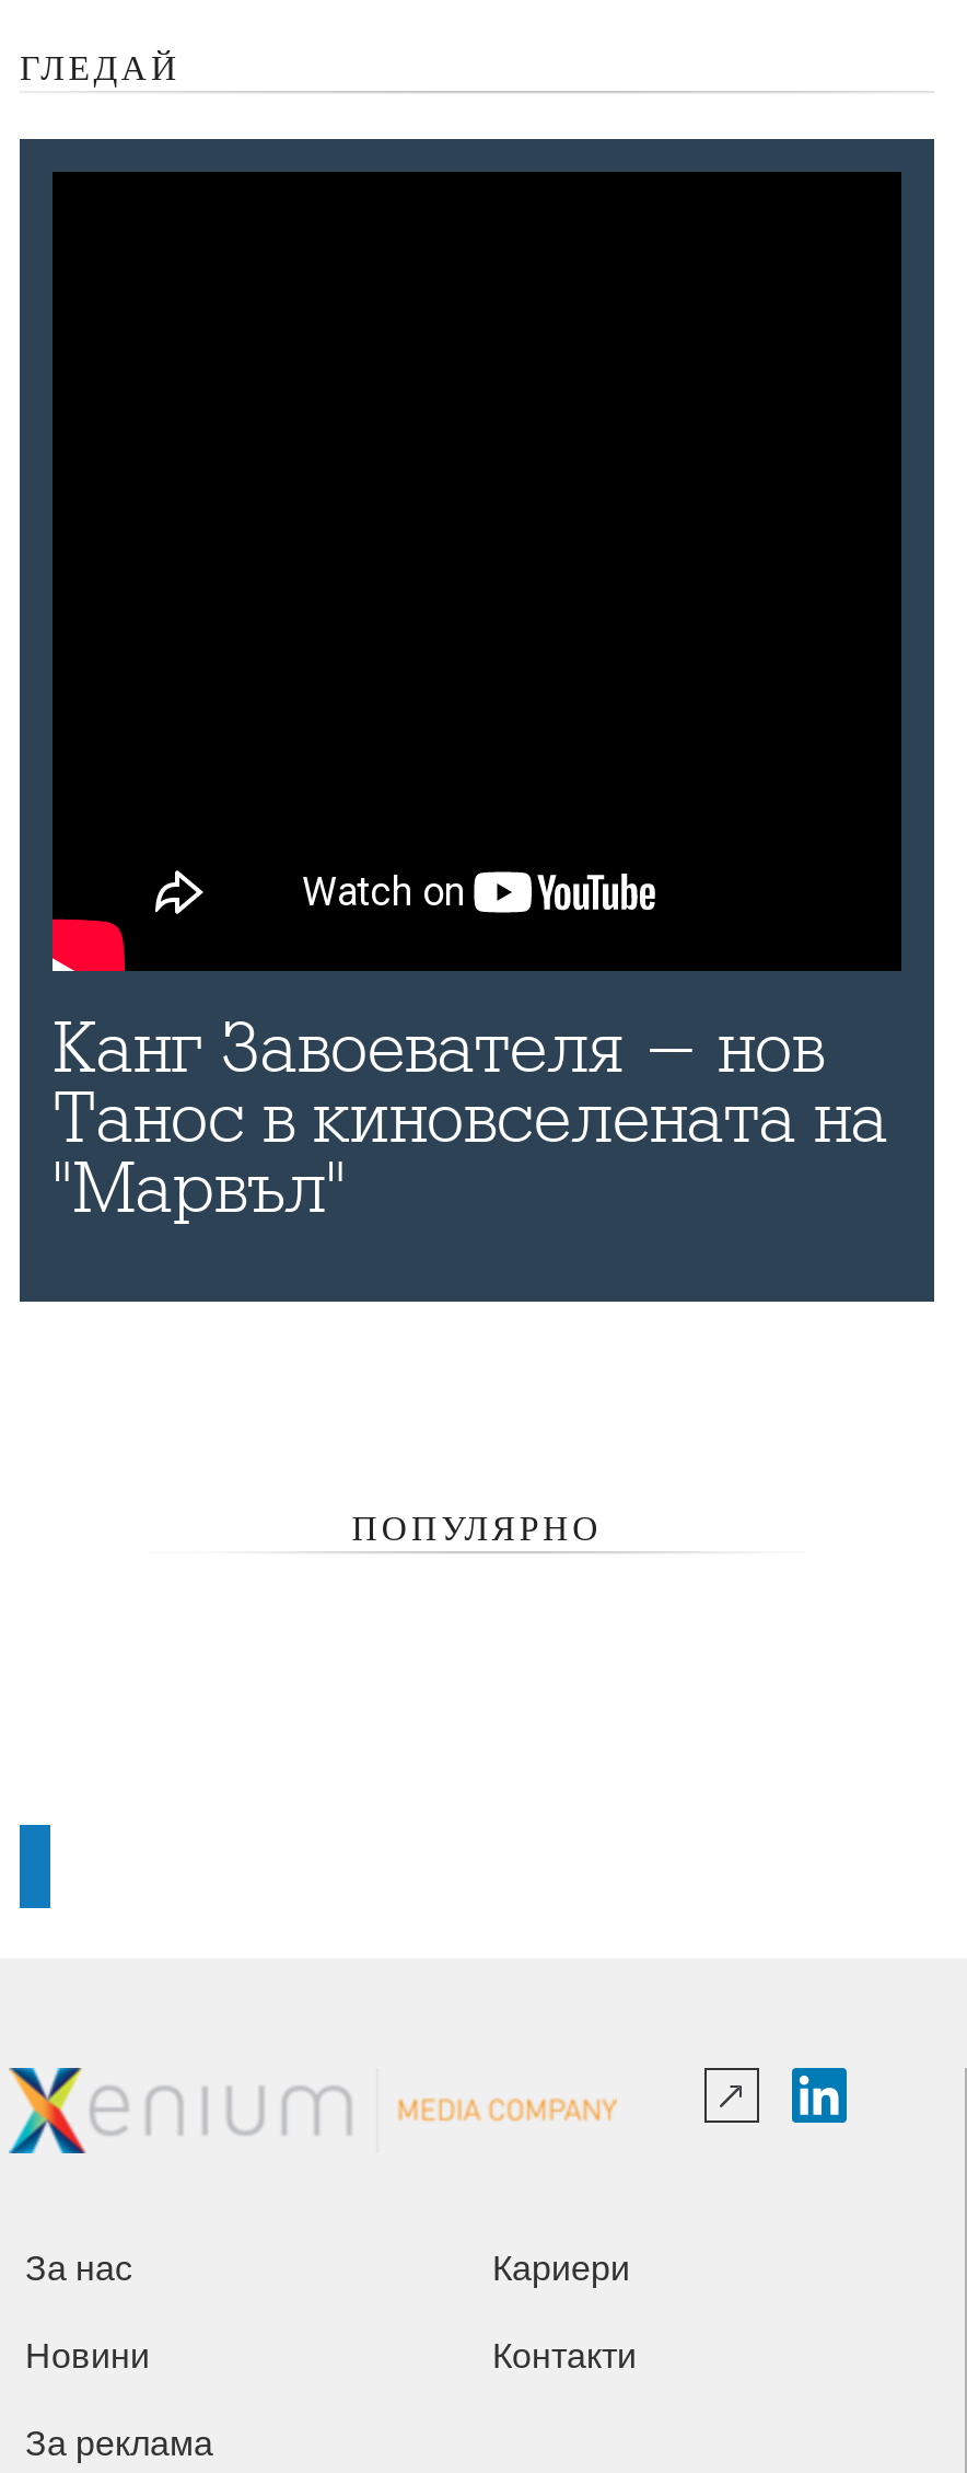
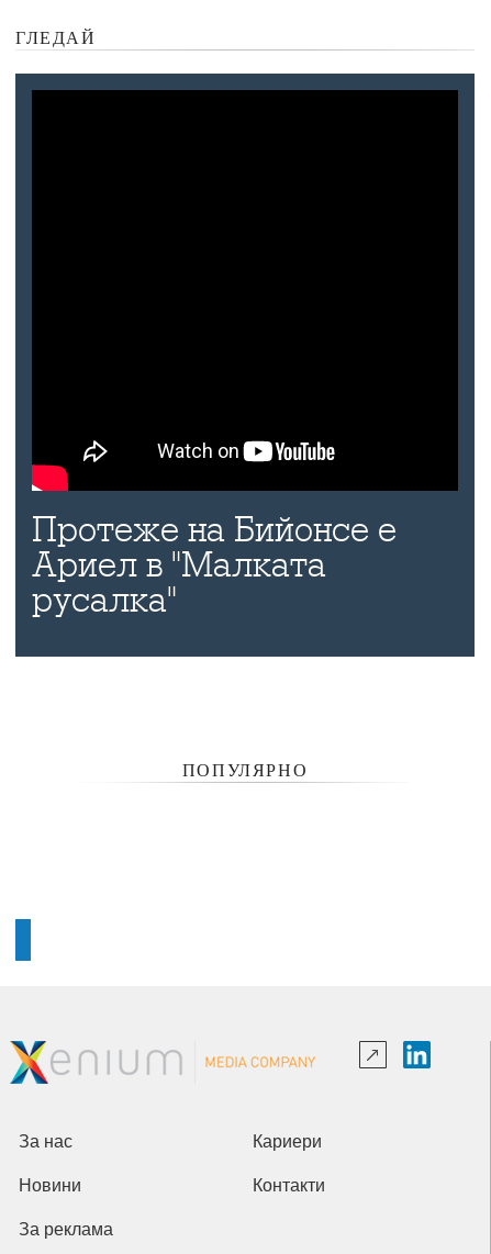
[53,1008,888,1230] Канг Завоевателя - нов | Танос в киновселената на | "Марвъл" -> [32,510,397,621] Протеже на Бийонсе е | Ариел в "Малката | русалка"

